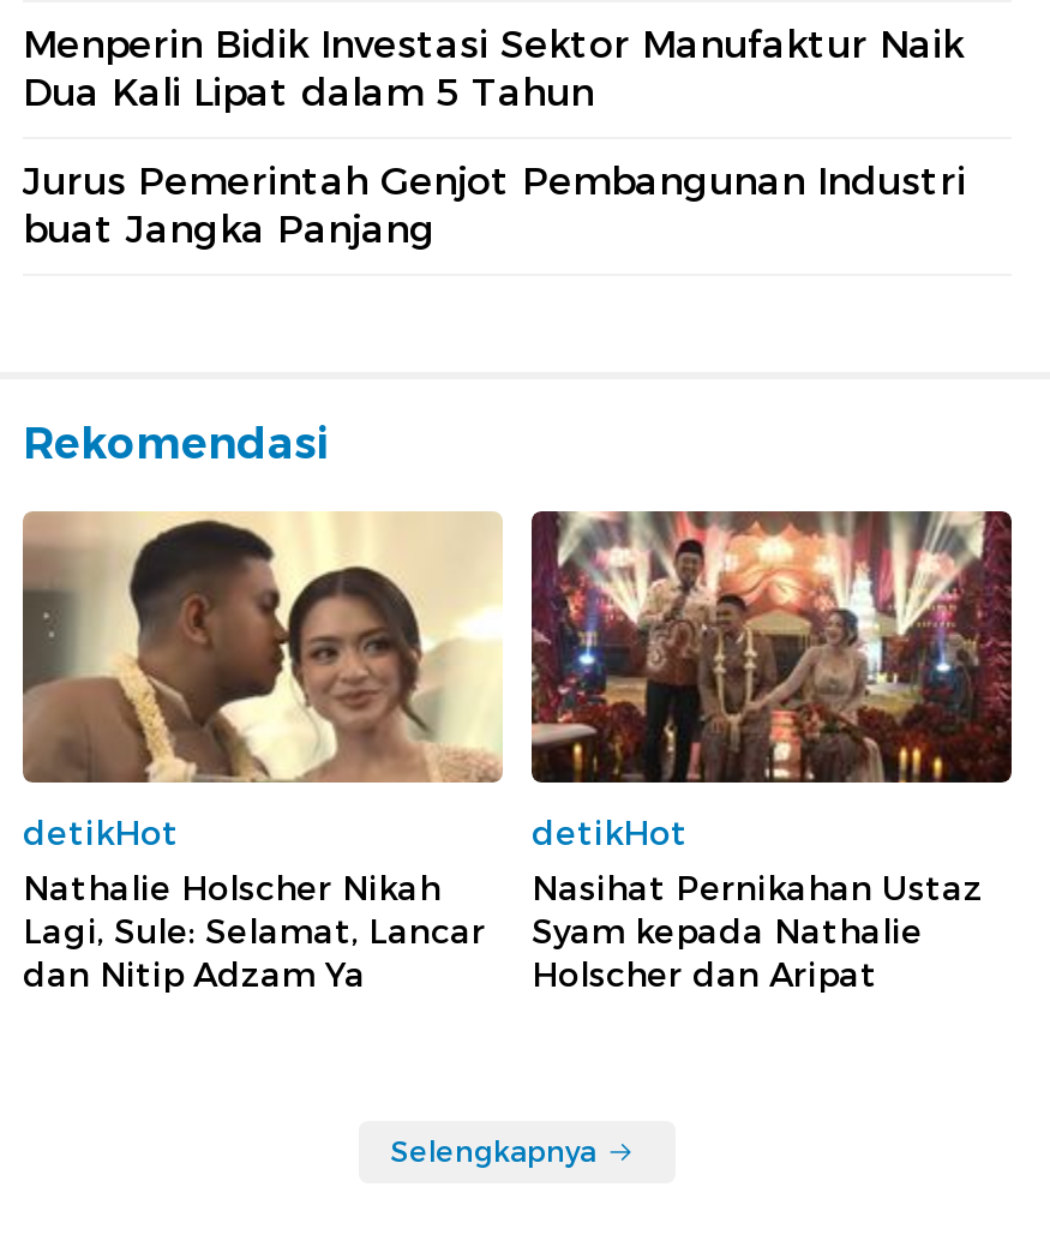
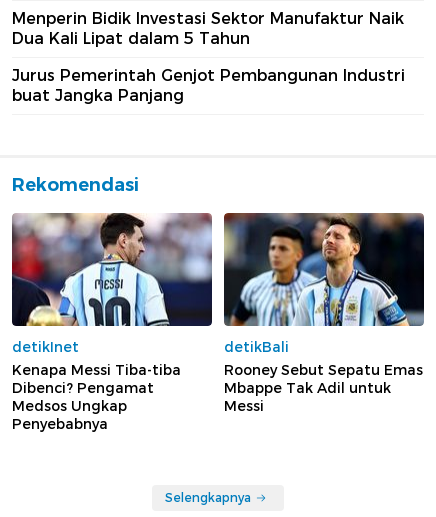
[20,511,503,996] [image] | detikHot | Nathalie Holscher Nikah | Lagi, Sule: Selamat, Lancar | dan Nitip Adzam Ya -> [11,212,213,433] [image] | detikInet | Kenapa Messi Tiba-tiba | Dibenci? Pengamat | Medsos Ungkap | Penyebabnya
[529,509,1014,996] [image] | detikHot | Nasihat Pernikahan Ustaz | Syam kepada Nathalie | Holscher dan Aripat -> [223,212,425,415] [image] | detikBali | Rooney Sebut Sepatu Emas | Mbappe Tak Adil untuk | Messi

